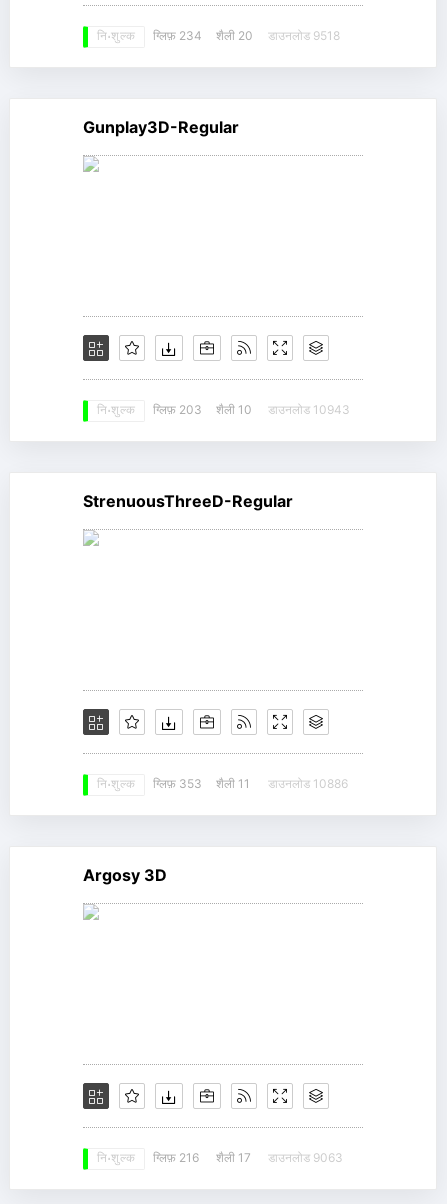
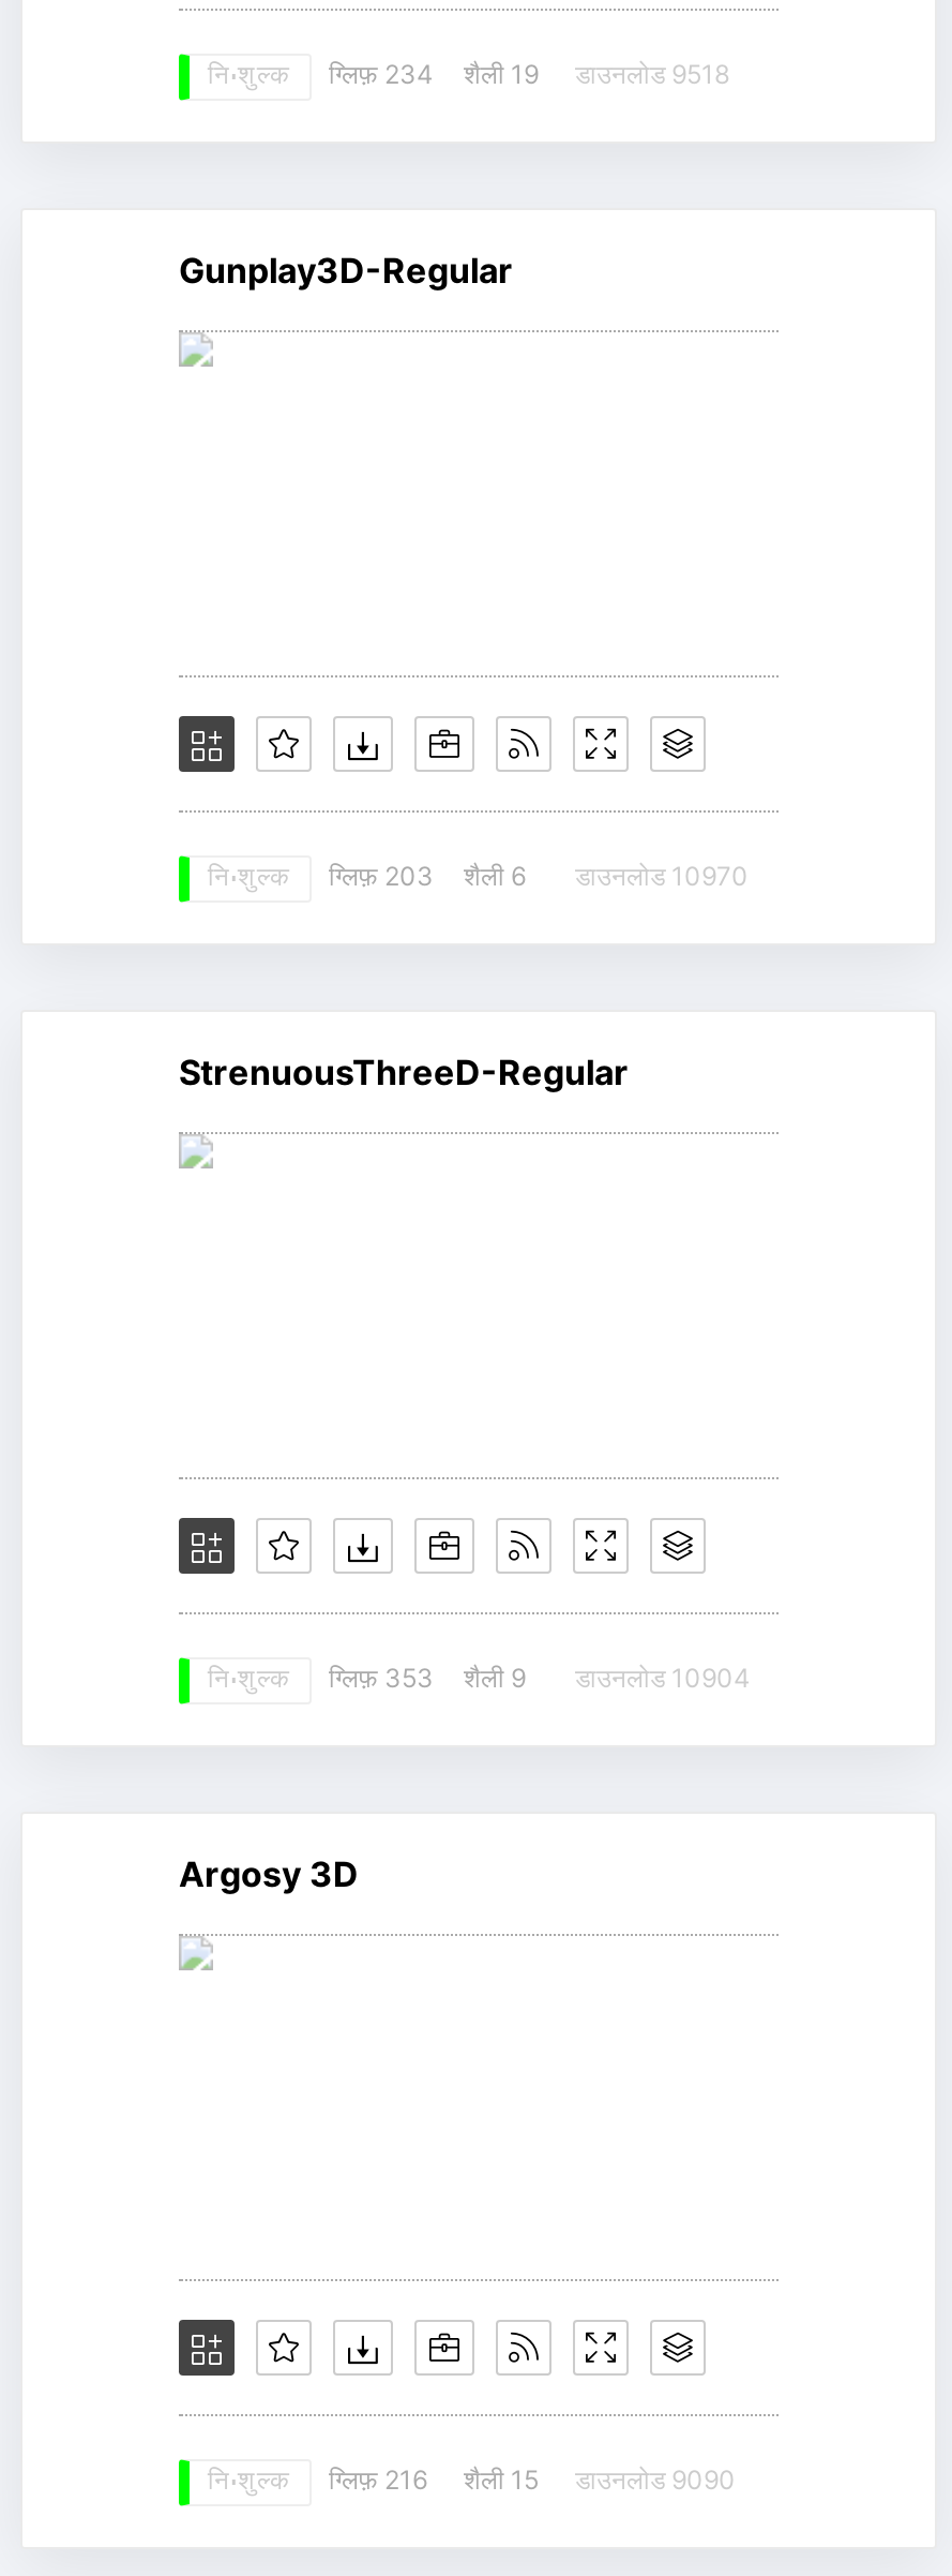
[96,28,340,46] नि: शुल्क ग्लिफ़ 234 शैली 20 डाउनलोड 9518 -> [208,58,729,96] नि: शुल्क ग्लिफ़ 234 शैली 19 डाउनलोड 9518
[216,402,252,417] शैली 10 -> [464,860,526,892] शैली 6
[268,402,350,417] डाउनलोड 10943 -> [575,860,749,892] डाउनलोड 10970
[216,776,250,791] शैली 11 -> [464,1662,526,1694] शैली 9
[268,776,348,791] डाउनलोड 10886 -> [575,1662,751,1694] डाउनलोड 10904
[216,1150,251,1165] शैली 17 -> [464,2463,539,2496] शैली 15
[268,1150,343,1165] डाउनलोड 9063 -> [575,2463,736,2496] डाउनलोड 9090

